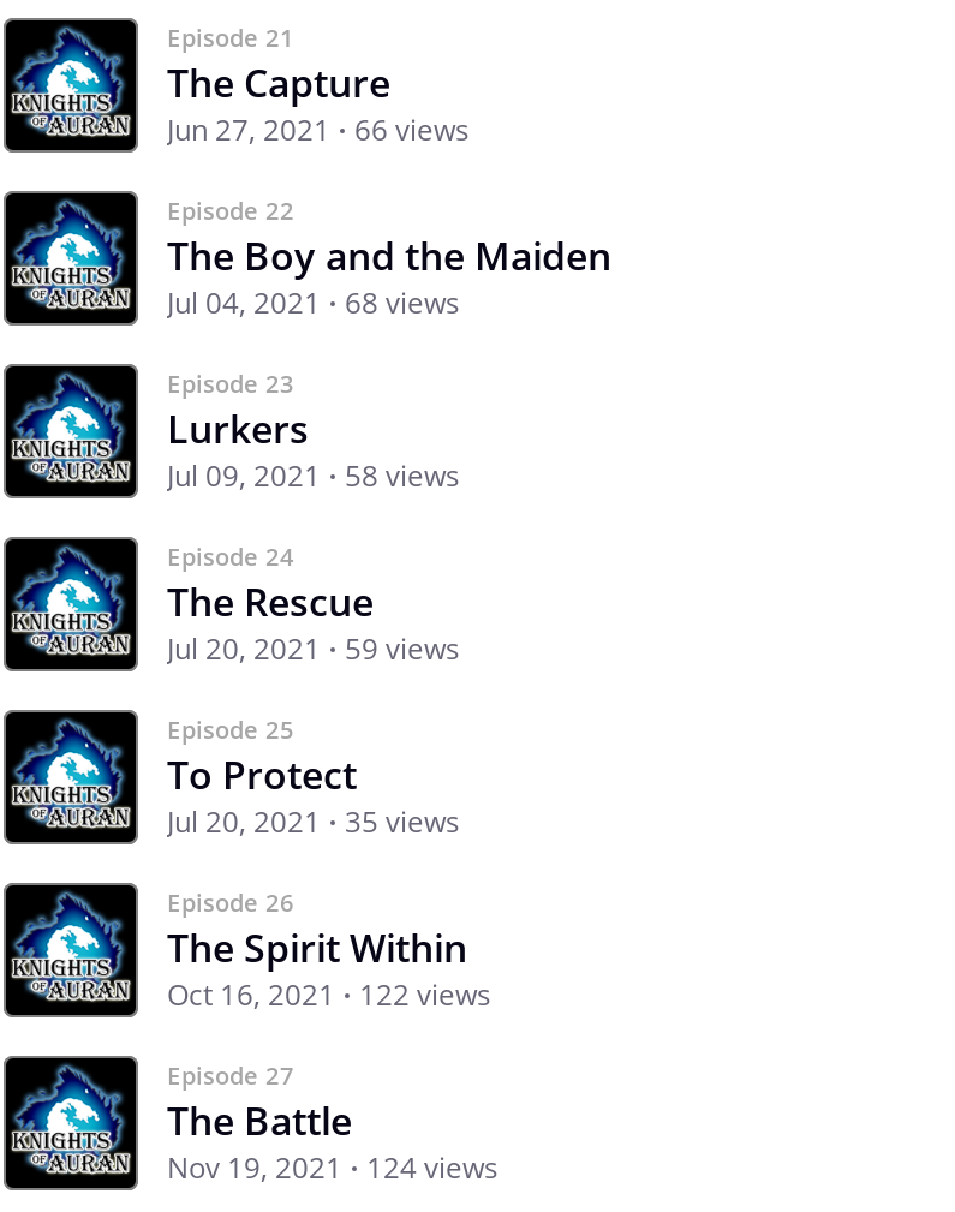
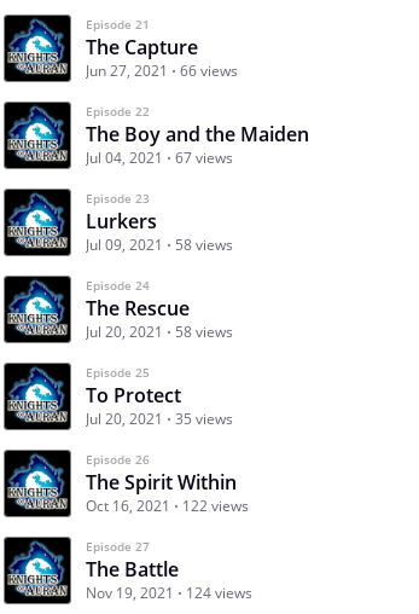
[167,282,460,323] Jul 04, 2021 68 views -> [86,147,233,168] Jul 04, 2021 67 views
[167,628,460,669] Jul 20, 2021 59 views -> [86,322,233,342] Jul 20, 2021 58 views

